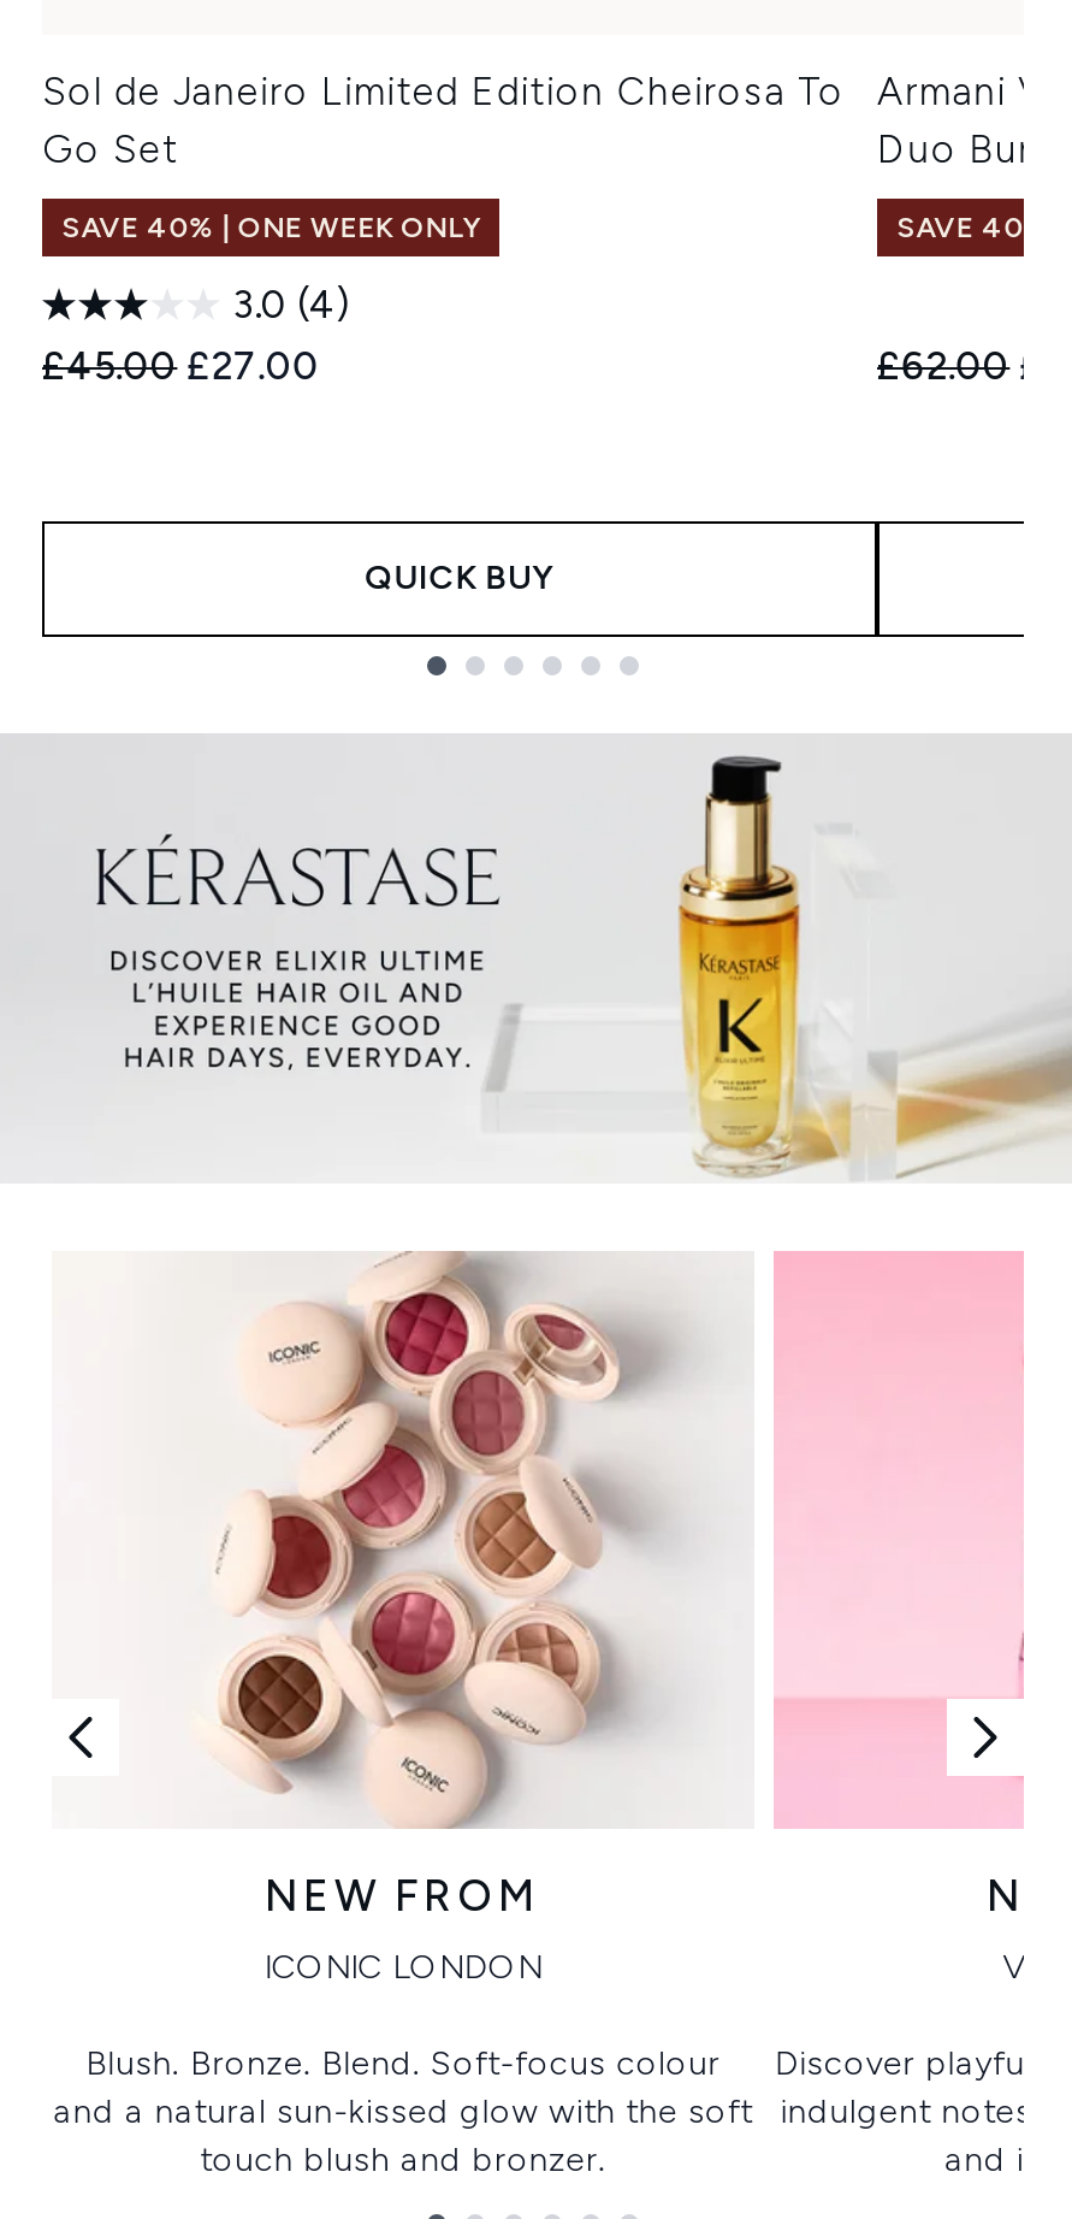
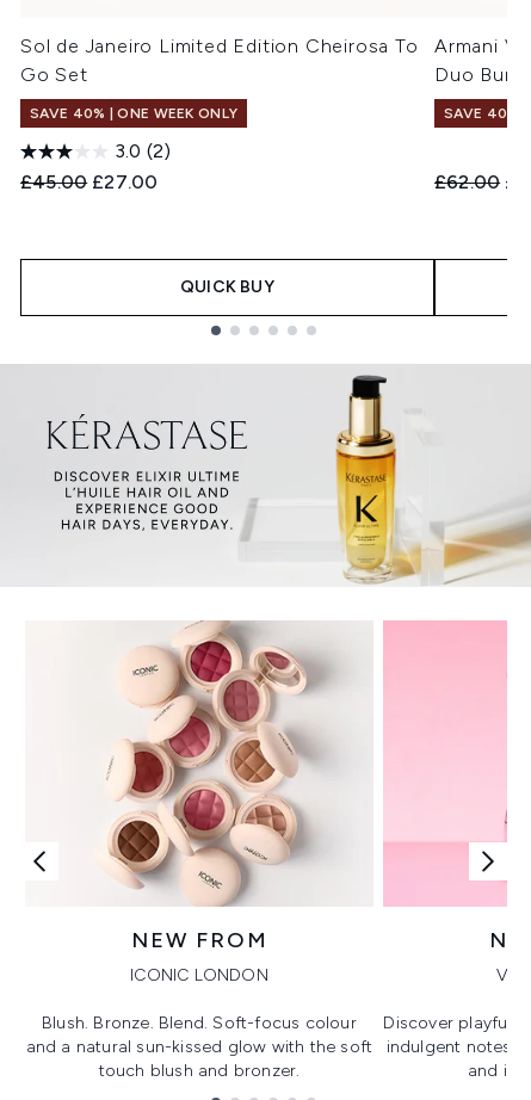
[232,281,350,327] 3.0 (4) -> [115,140,171,162] 3.0 (2)

